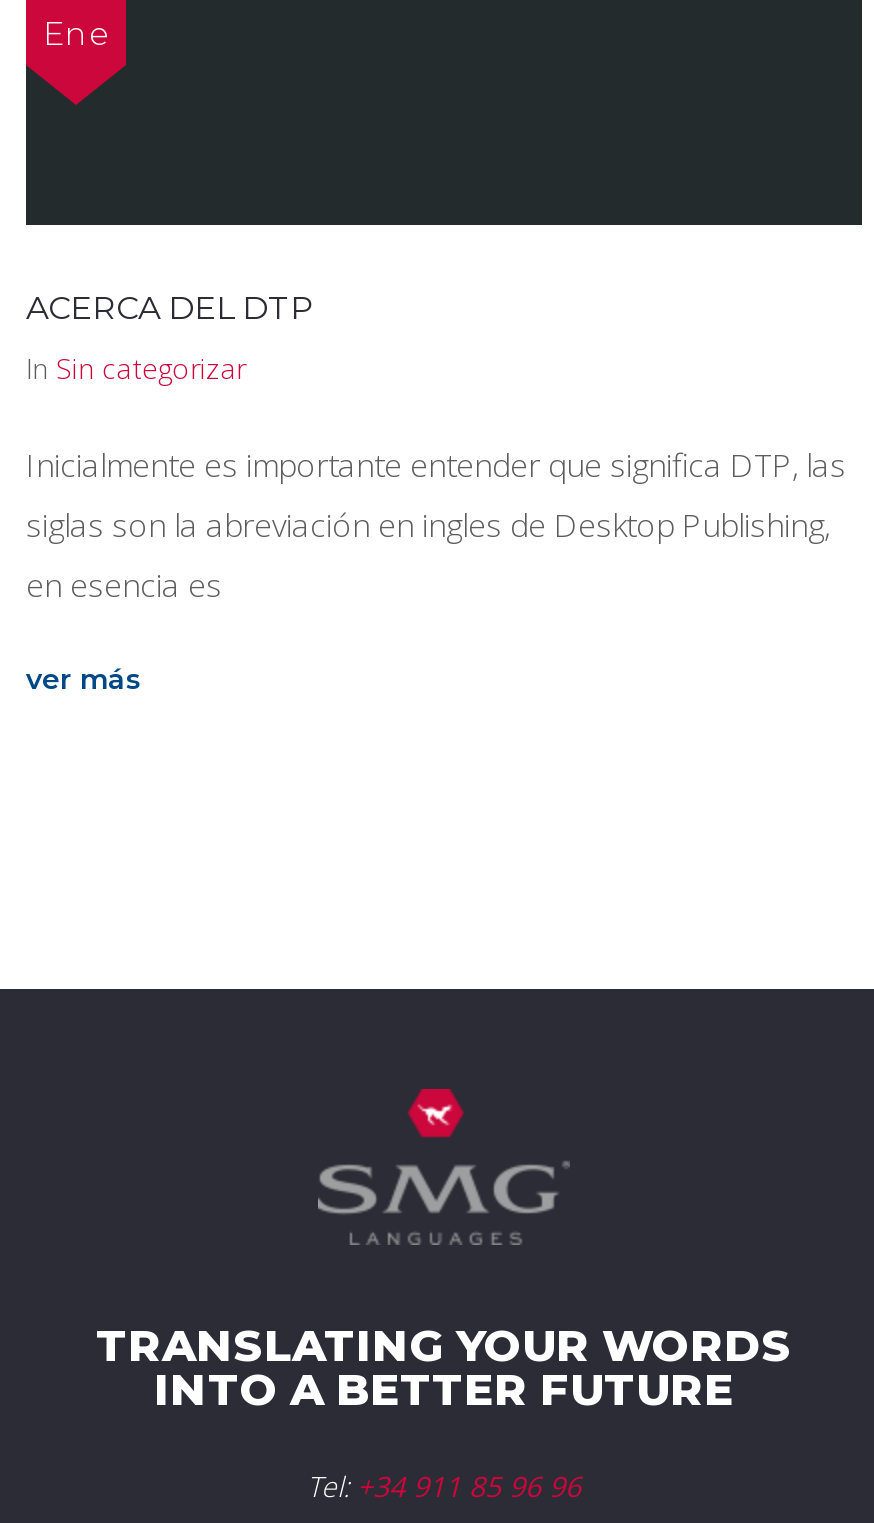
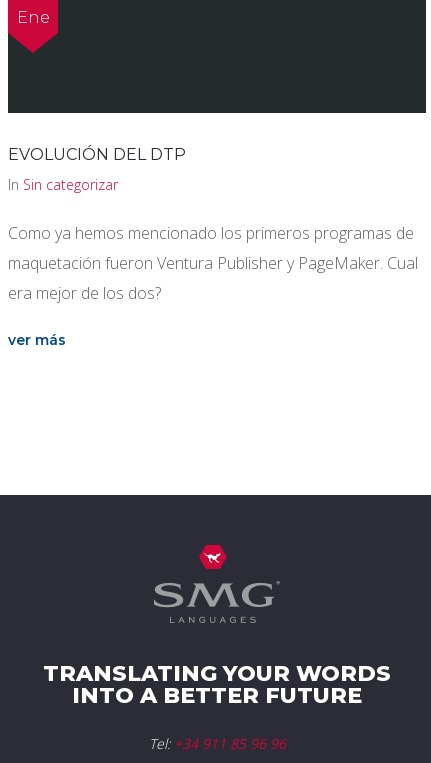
[26,289,314,327] ACERCA DEL DTP -> [8,145,186,164] EVOLUCIÓN DEL DTP
[26,443,846,607] Inicialmente es importante entender que significa DTP, las | siglas son la abreviación en ingles de Desktop Publishing, | en esencia es -> [8,222,418,304] Como ya hemos mencionado los primeros programas de | maquetación fueron Ventura Publisher y PageMaker. Cual | era mejor de los dos?

